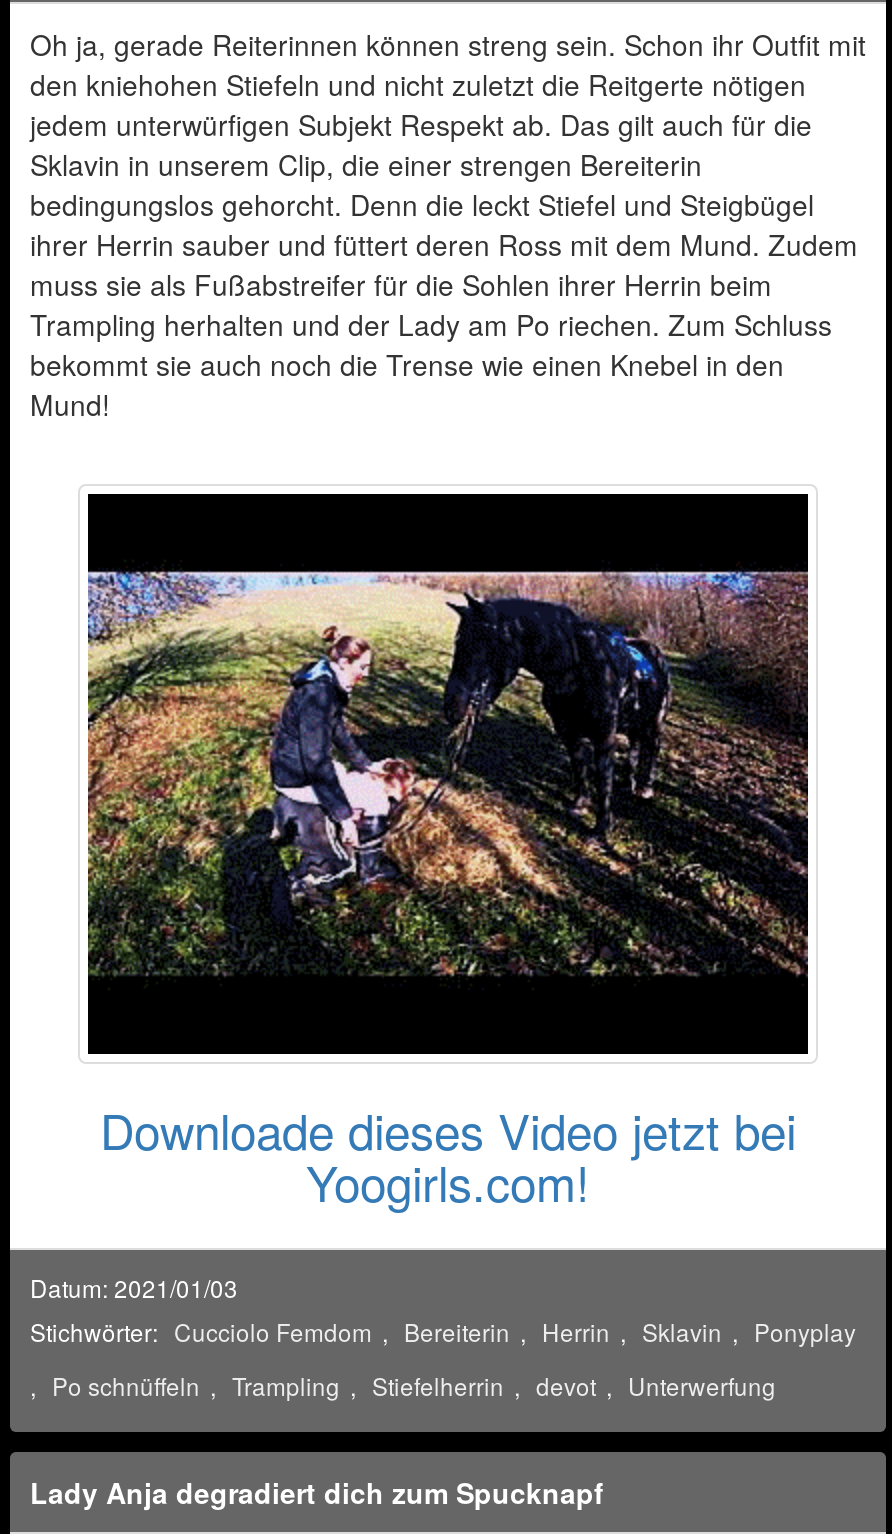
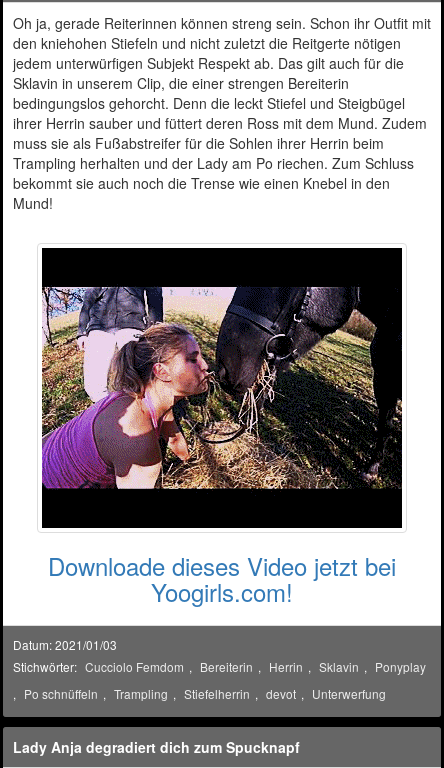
[86,570,810,976] [image] -> [41,286,403,490] [image]

